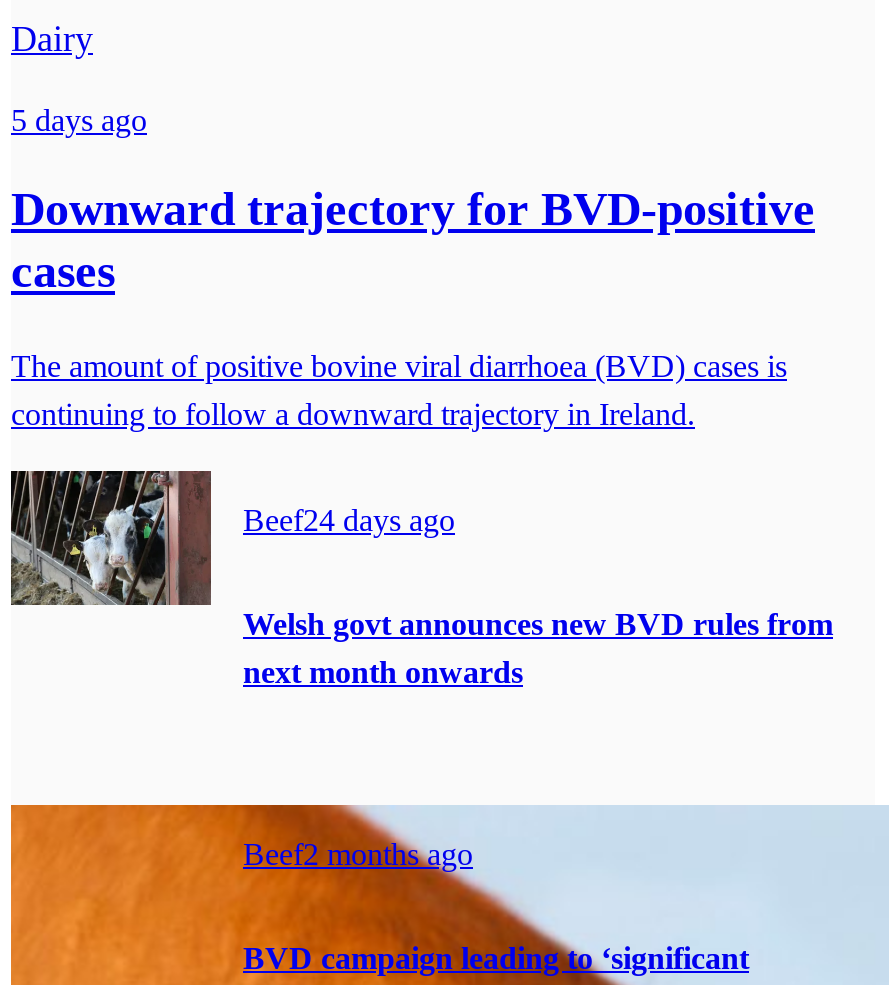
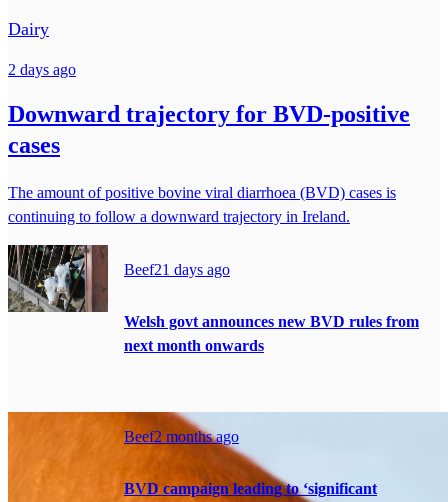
[11,104,147,138] 5 days ago -> [8,61,76,78] 2 days ago
[243,503,455,537] Beef24 days ago -> [124,261,230,278] Beef21 days ago

